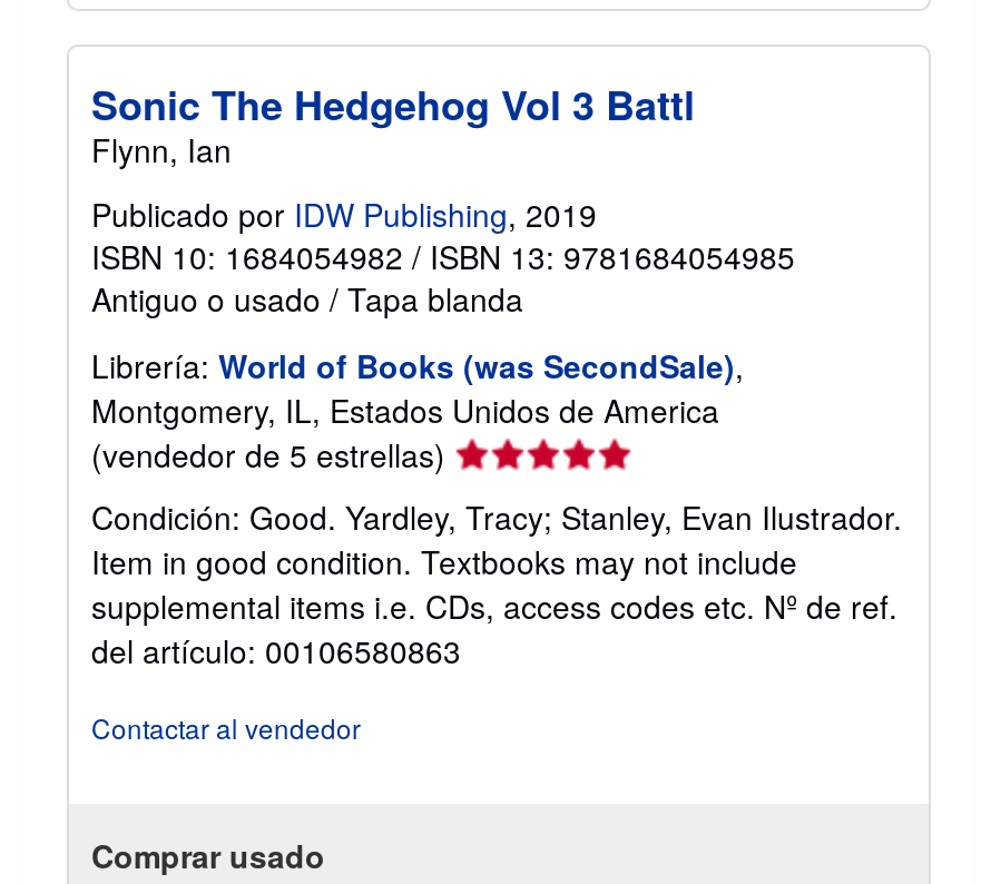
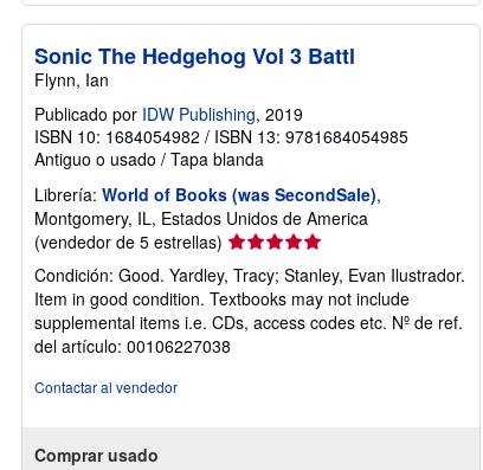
[91,629,461,673] del artículo: 00106580863 -> [34,334,231,358] del artículo: 00106227038

